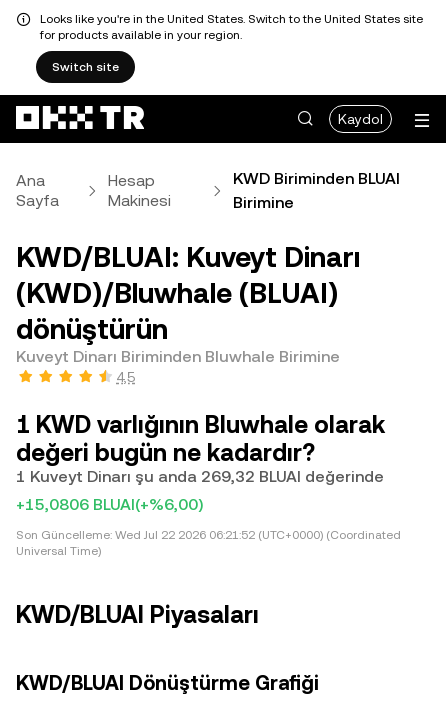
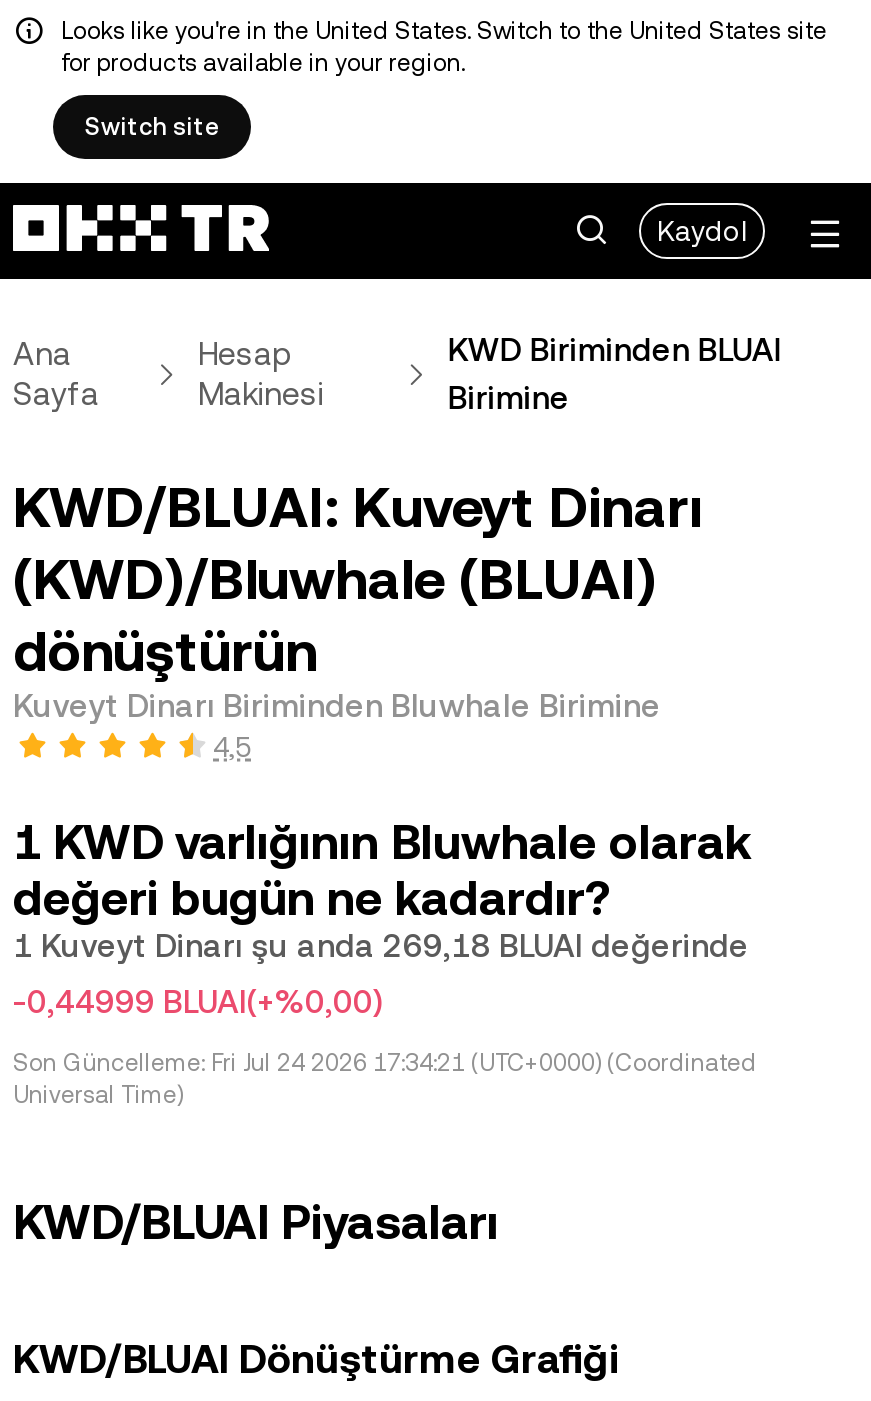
[16,467,384,486] 1 Kuveyt Dinarı şu anda 269,32 BLUAI değerinde -> [13,927,749,965] 1 Kuveyt Dinarı şu anda 269,18 BLUAI değerinde
[16,495,203,514] +15,0806 BLUAI(+%6,00) -> [13,983,383,1021] -0,44999 BLUAI(+%0,00)
[16,528,401,542] Son Güncelleme: Wed Jul 22 2026 06:21:52 (UTC+0000) (Coordinated -> [13,1049,757,1077] Son Güncelleme: Fri Jul 24 2026 17:34:21 (UTC+0000) (Coordinated

